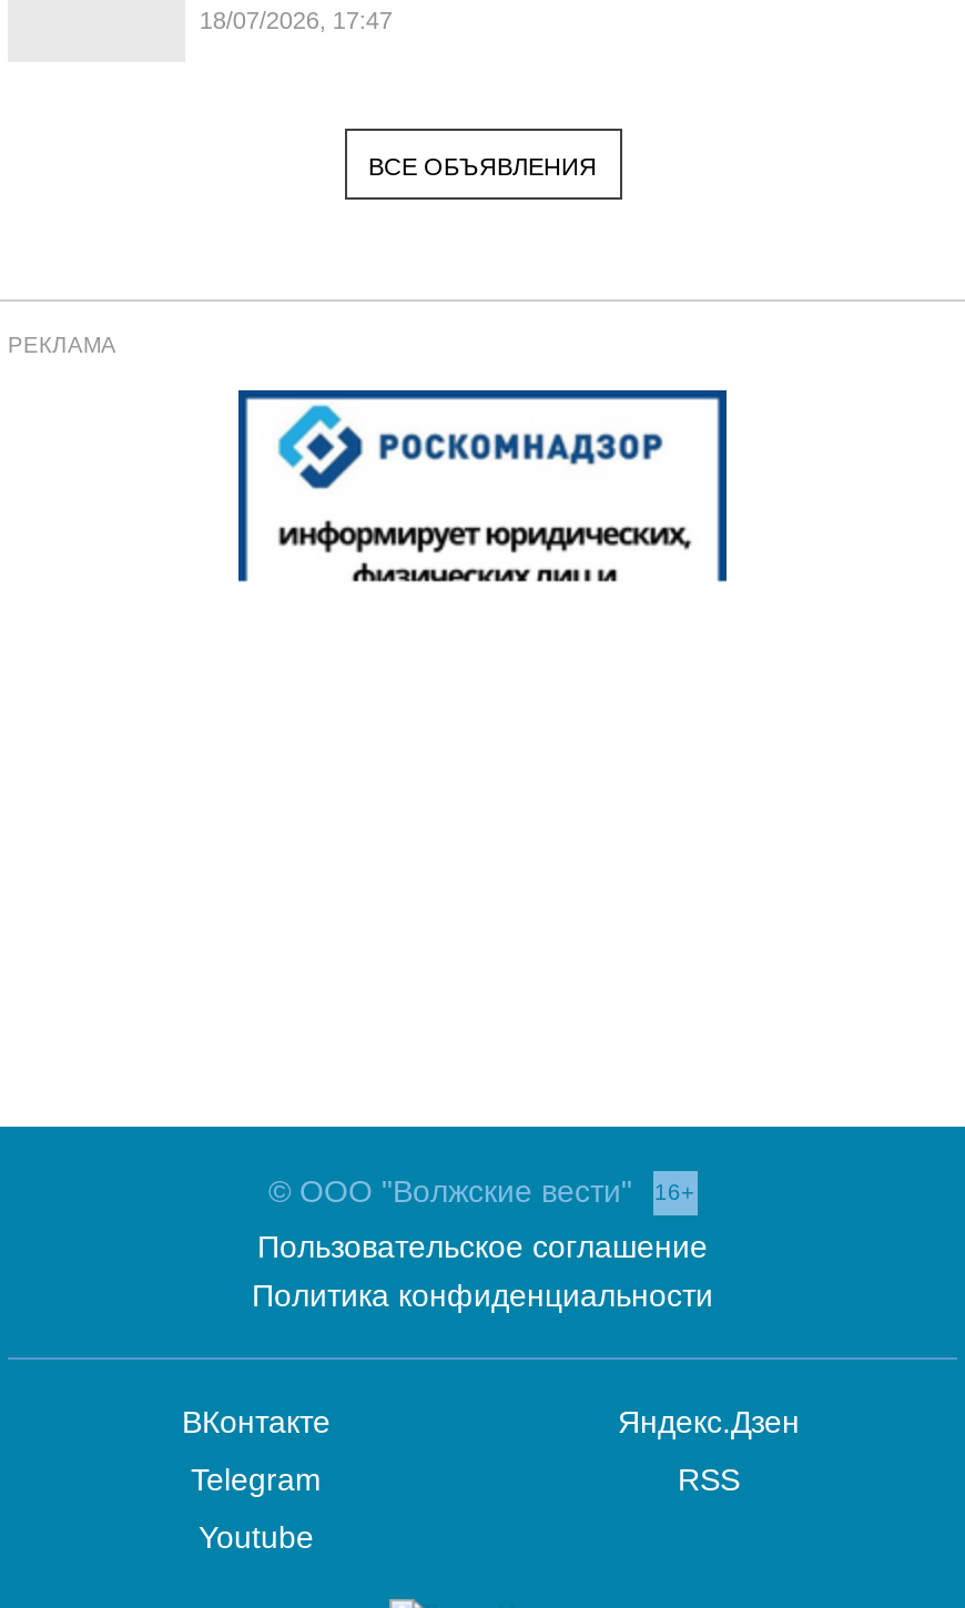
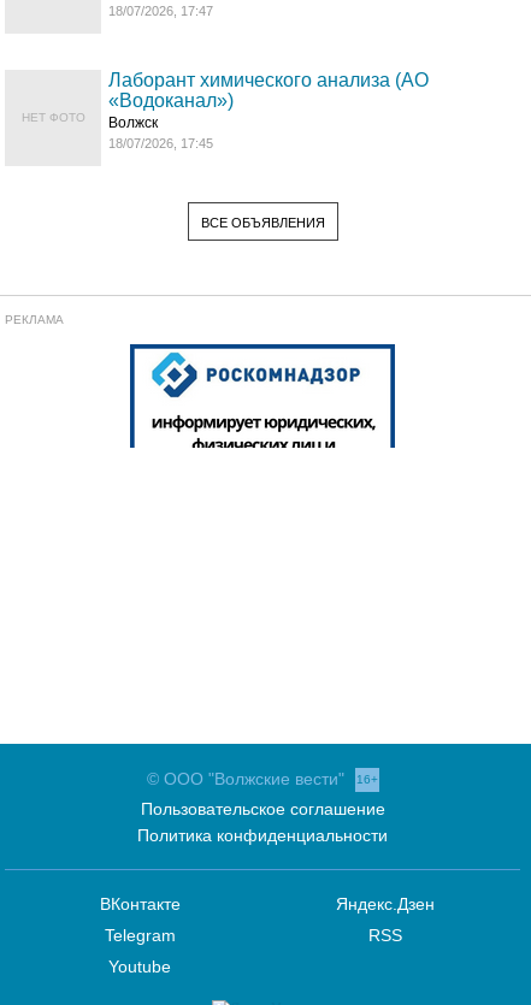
none -> [21,111,85,124] НЕТ ФОТО
none -> [109,70,429,150] Лаборант химического анализа (АО | «Водоканал») | Волжск | 18/07/2026, 17:45

